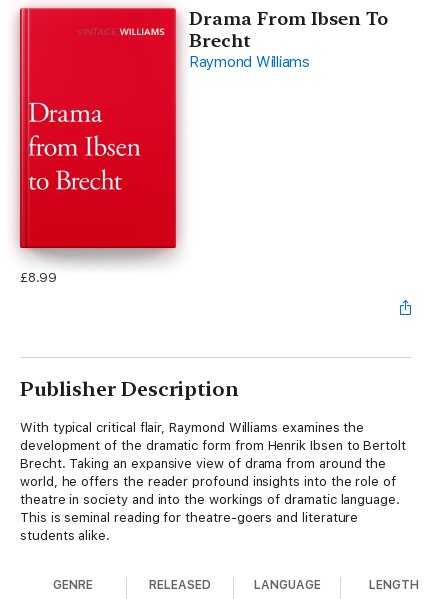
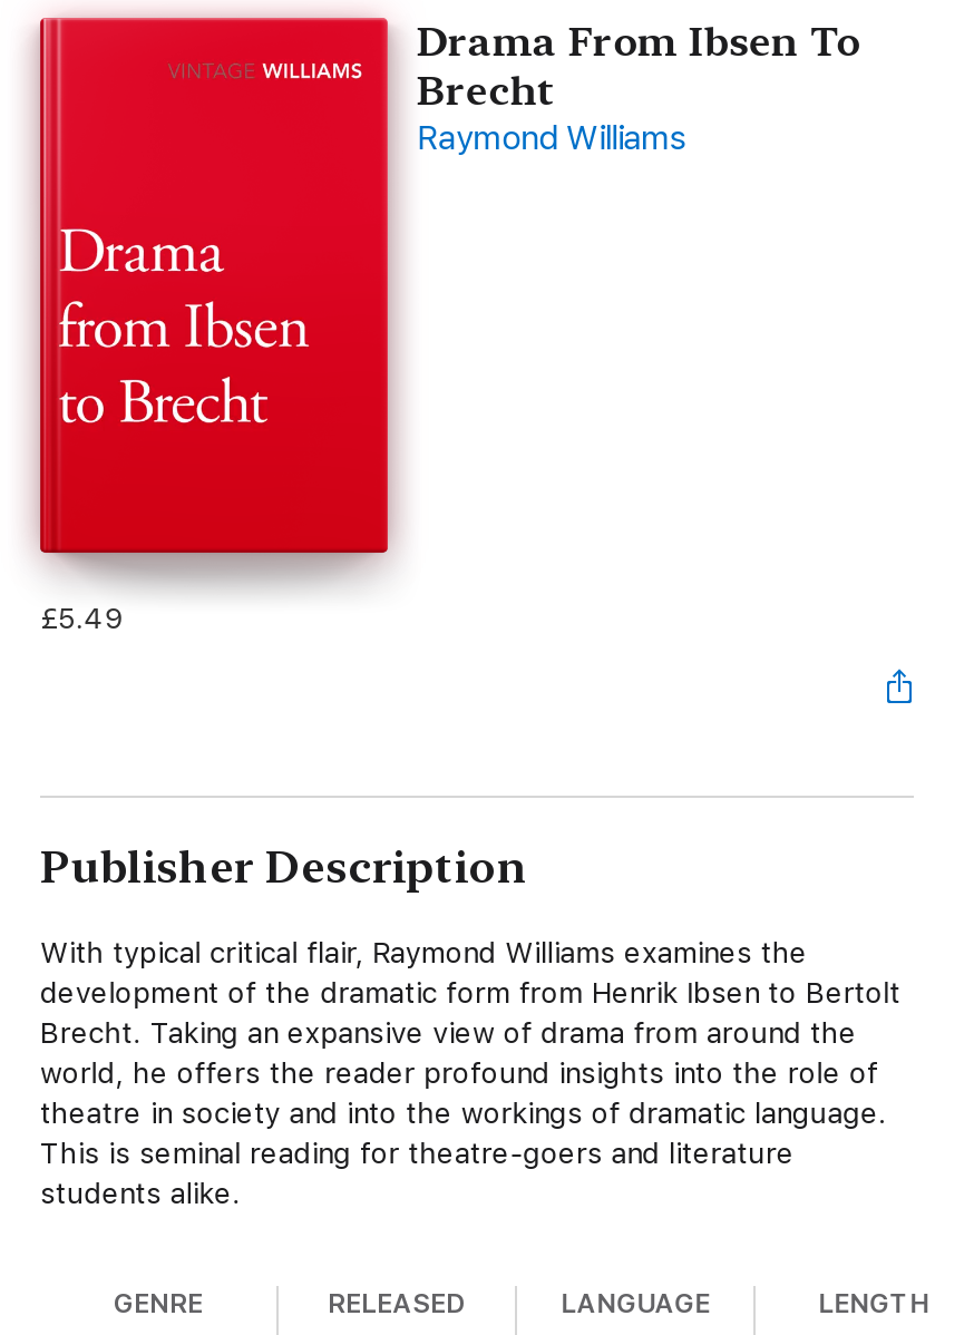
[20,270,57,285] £8.99 -> [40,602,124,636] £5.49

